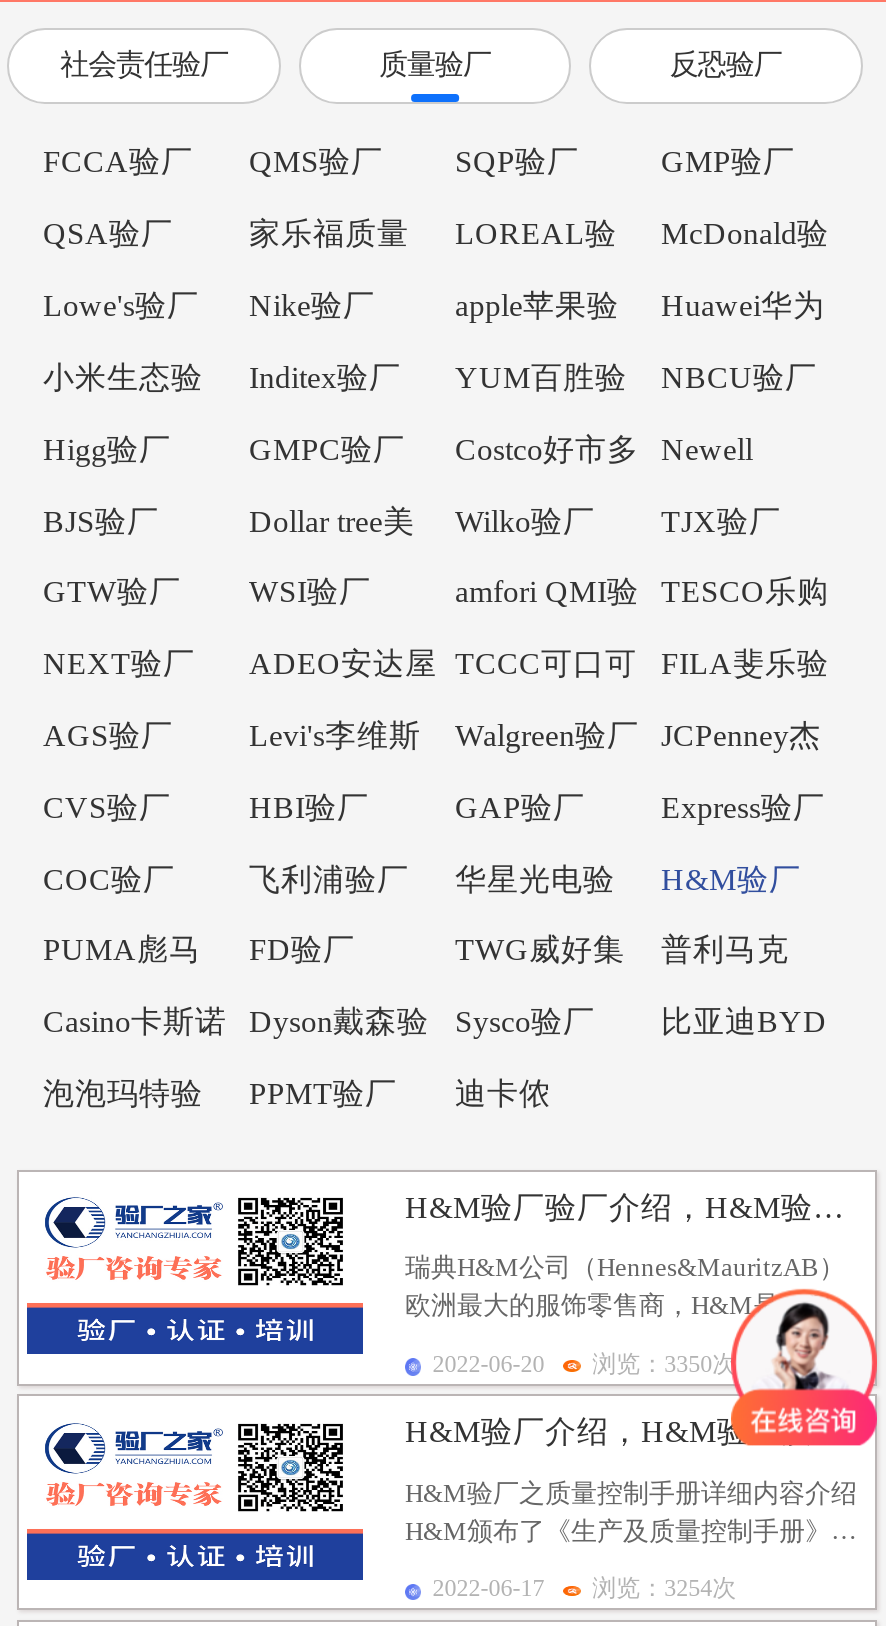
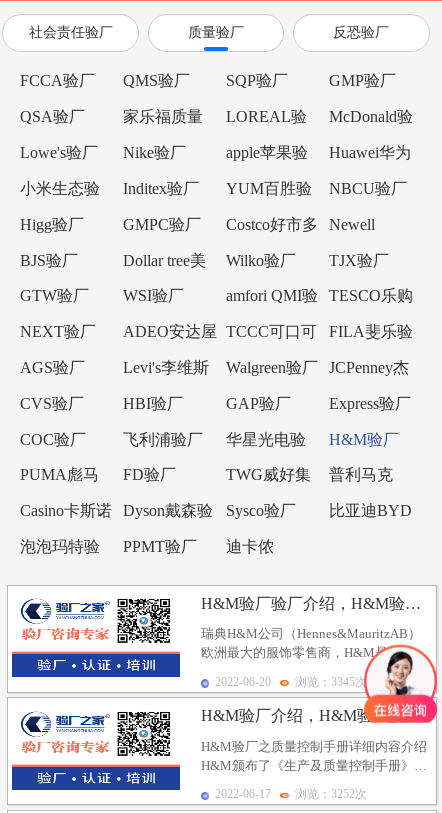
[433,1349,736,1377] 2022-06-20 浏览：3350次 -> [215,675,367,689] 2022-06-20 浏览：3345次
[433,1574,736,1602] 2022-06-17 浏览：3254次 -> [215,787,367,801] 2022-06-17 浏览：3252次

